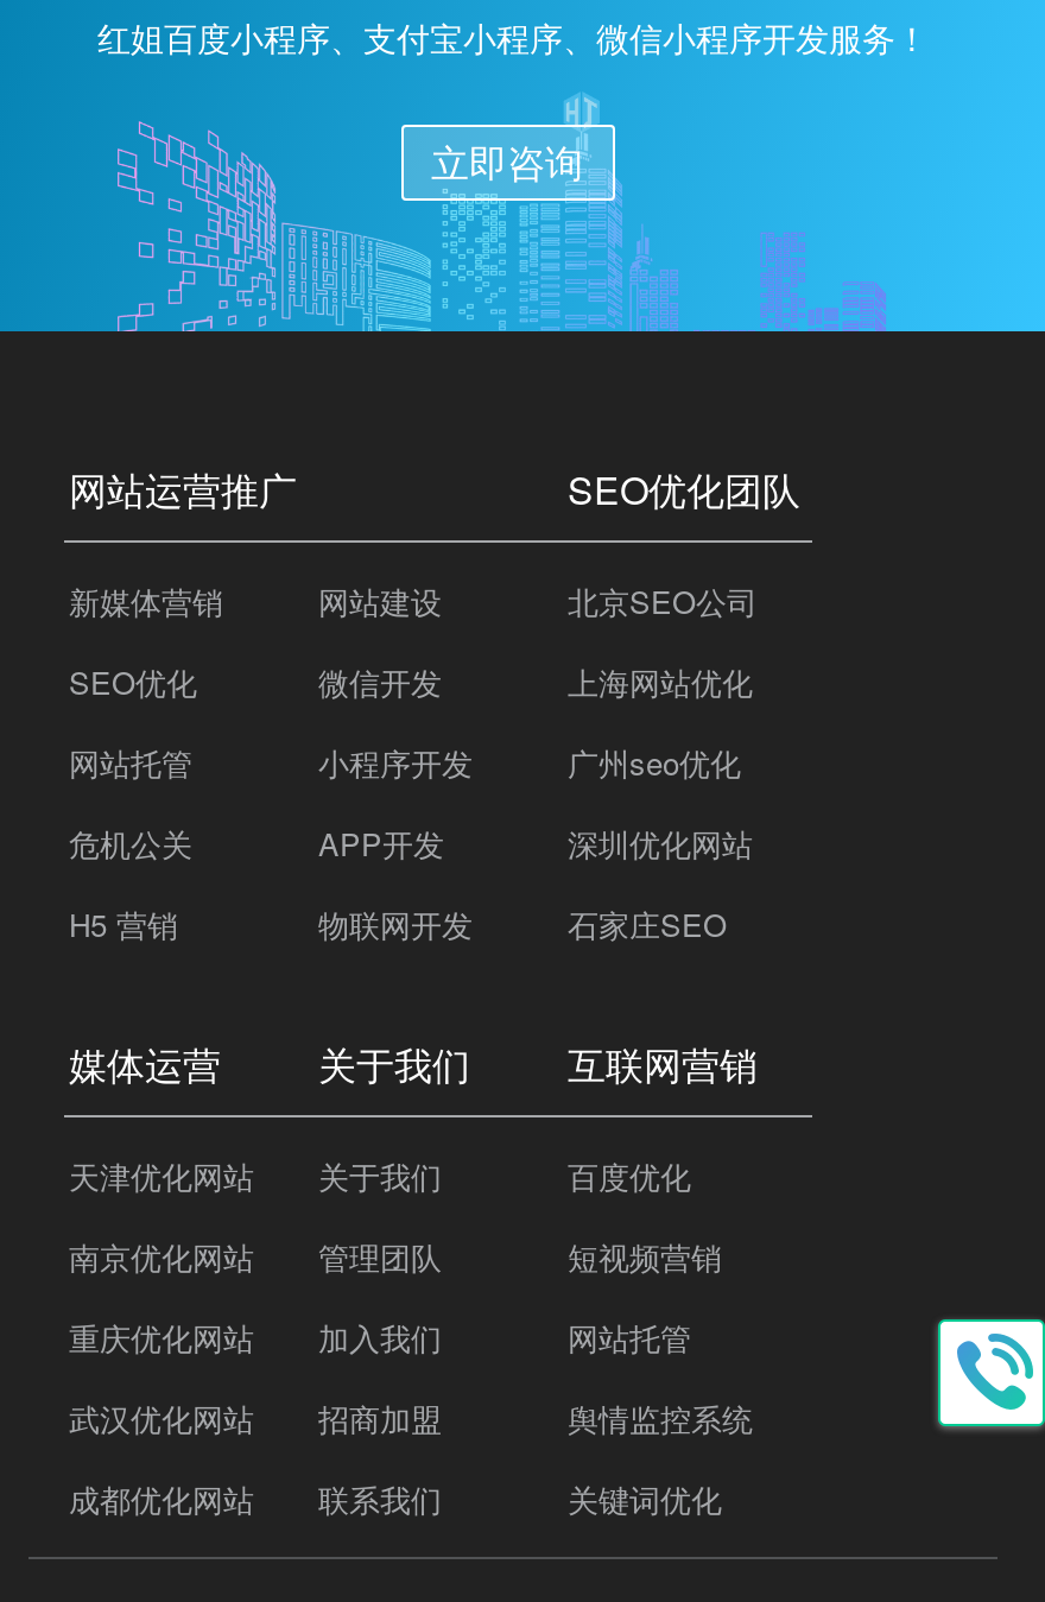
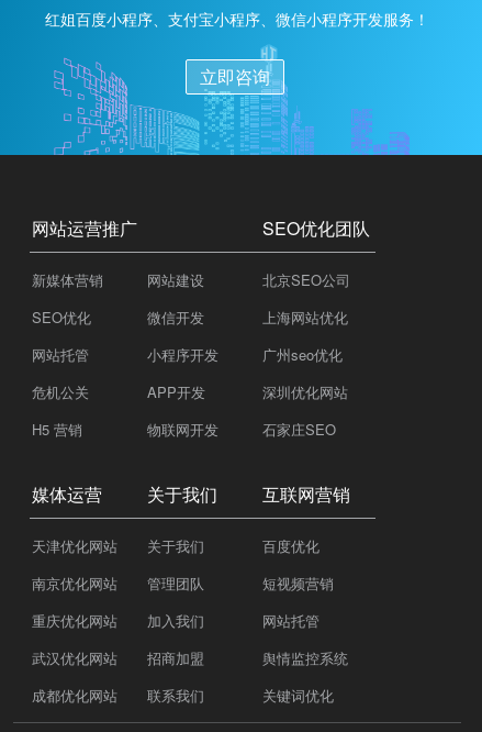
[936,1317,1038,1431] [image] -> none

